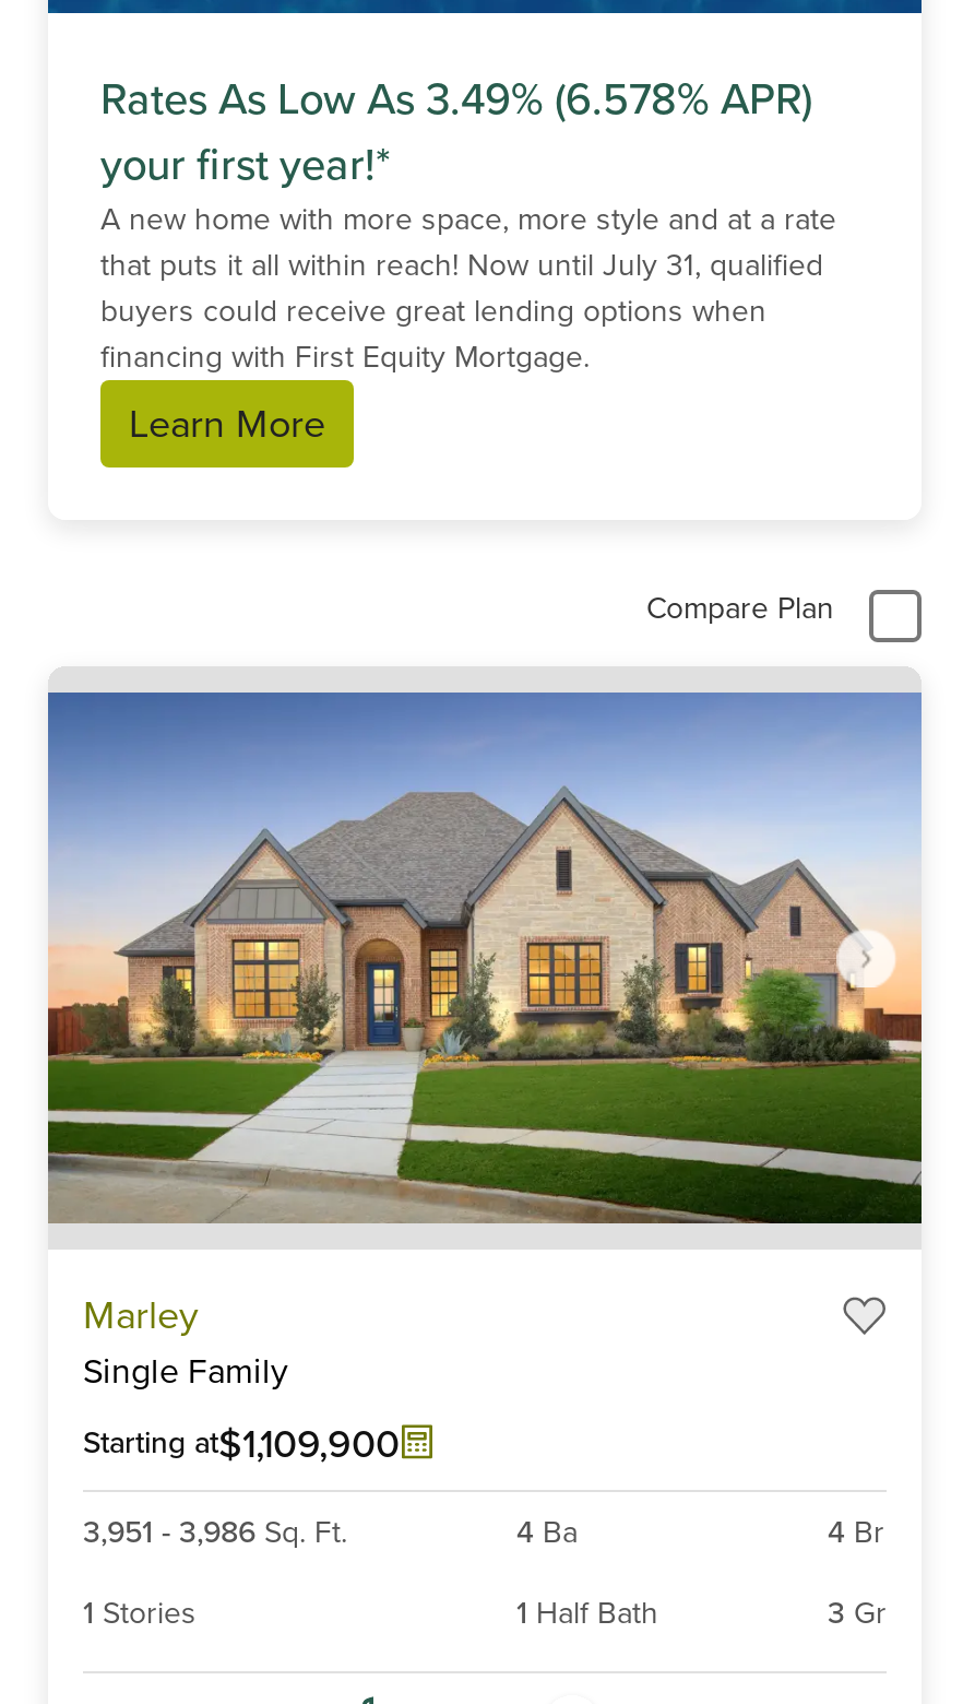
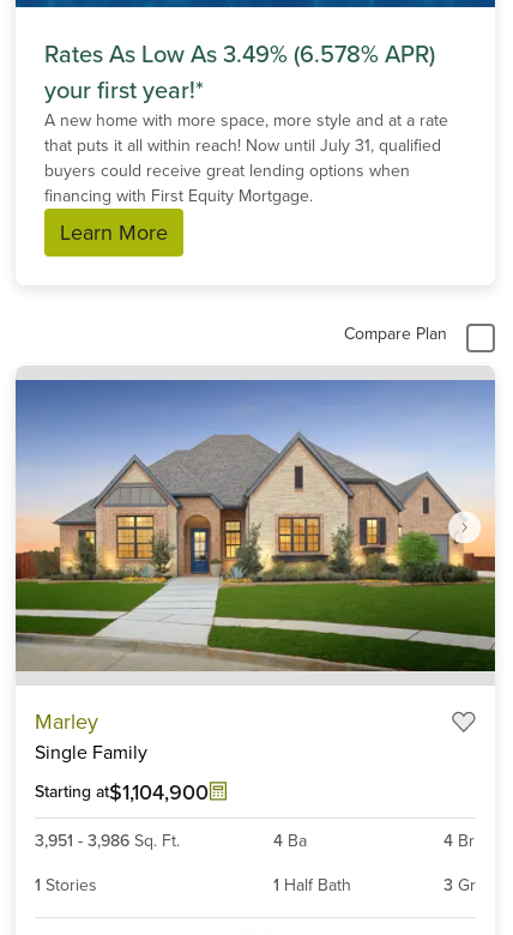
[83,1416,400,1470] Starting at$1,109,900 -> [35,776,209,806] Starting at$1,104,900

